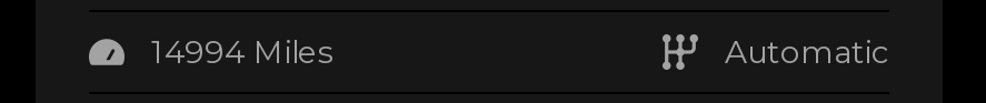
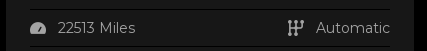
[151,32,333,72] 14994 Miles -> [58,19,135,37] 22513 Miles

